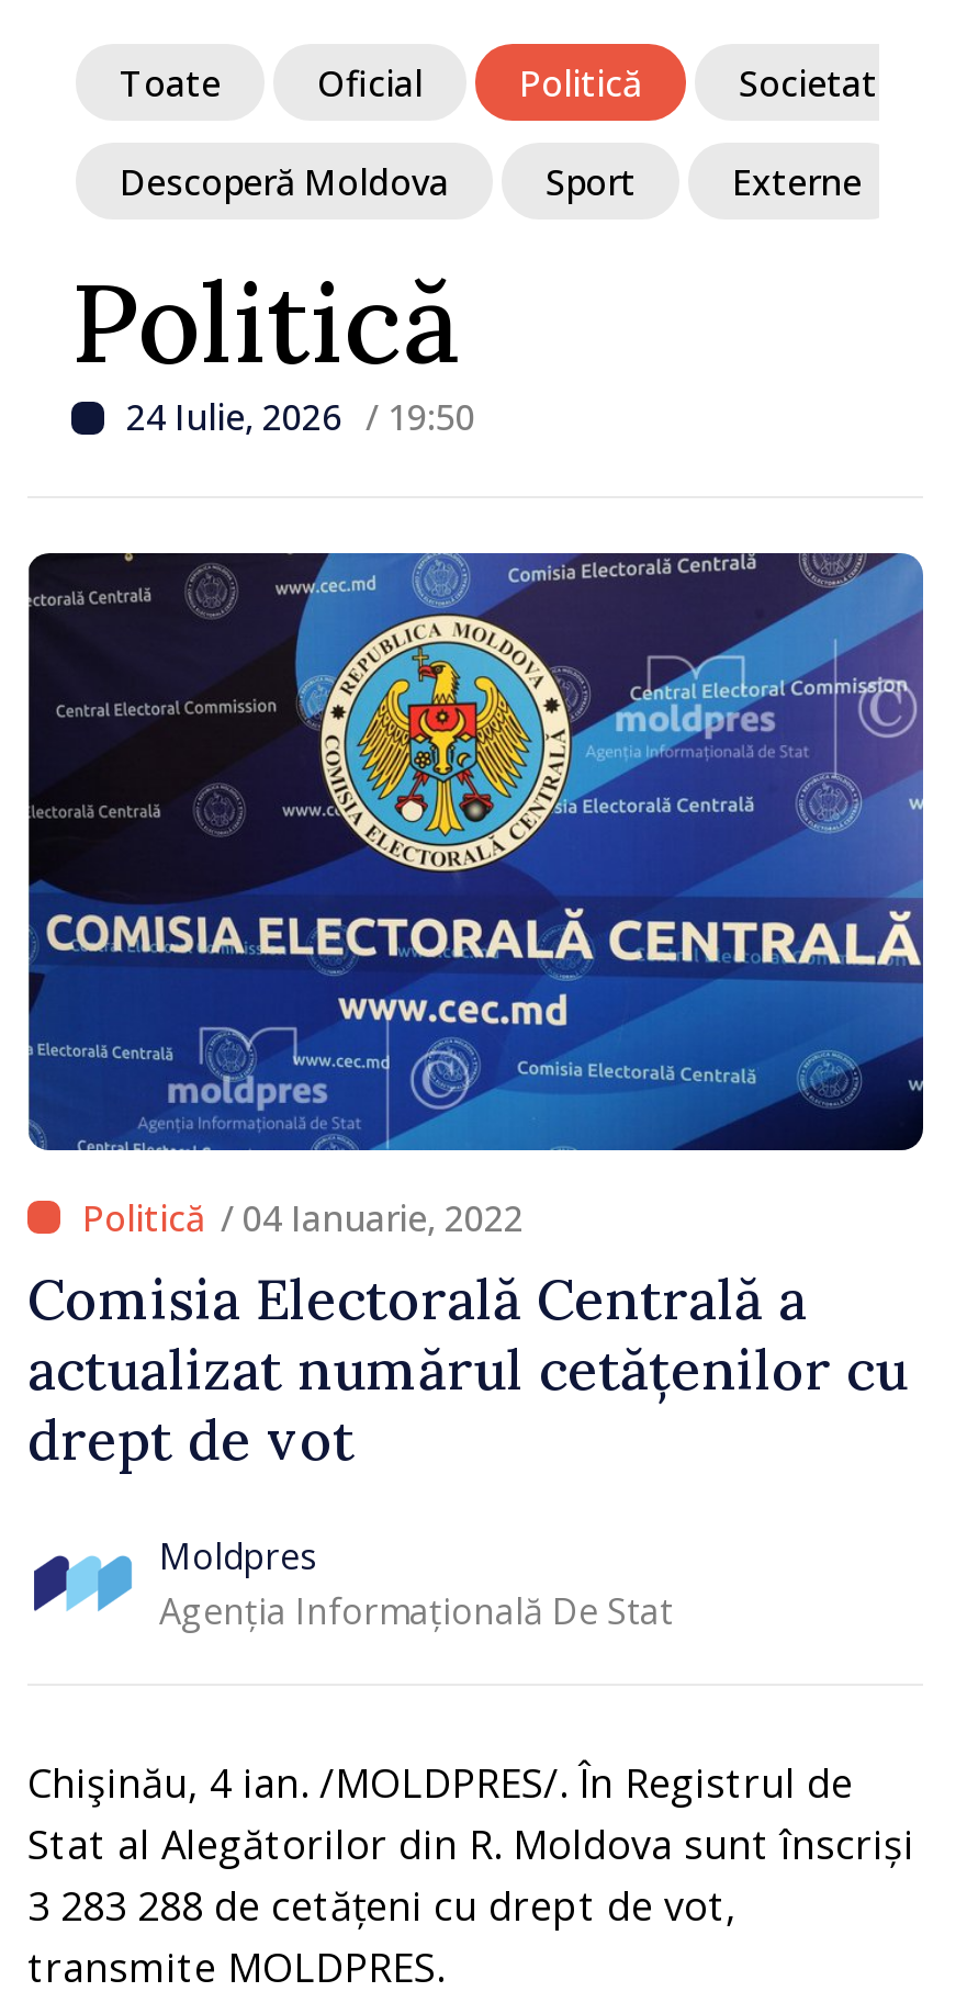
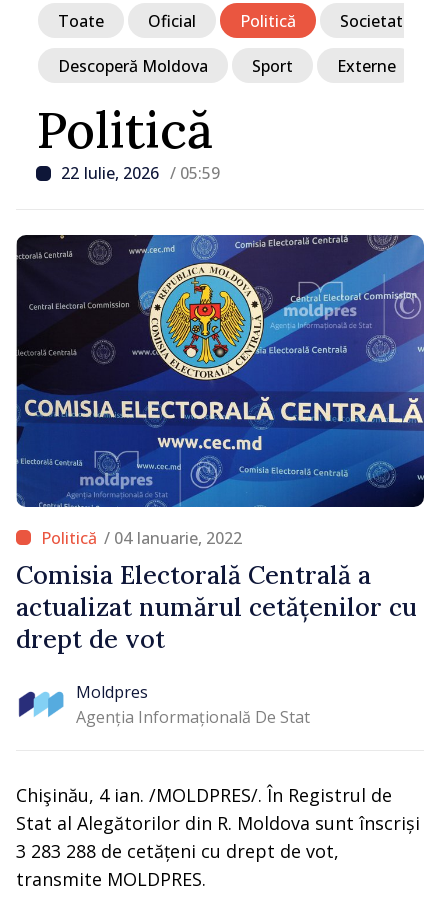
[126,393,475,441] 24 Iulie, 2026 / 19:50 -> [61,162,220,184] 22 Iulie, 2026 / 05:59

